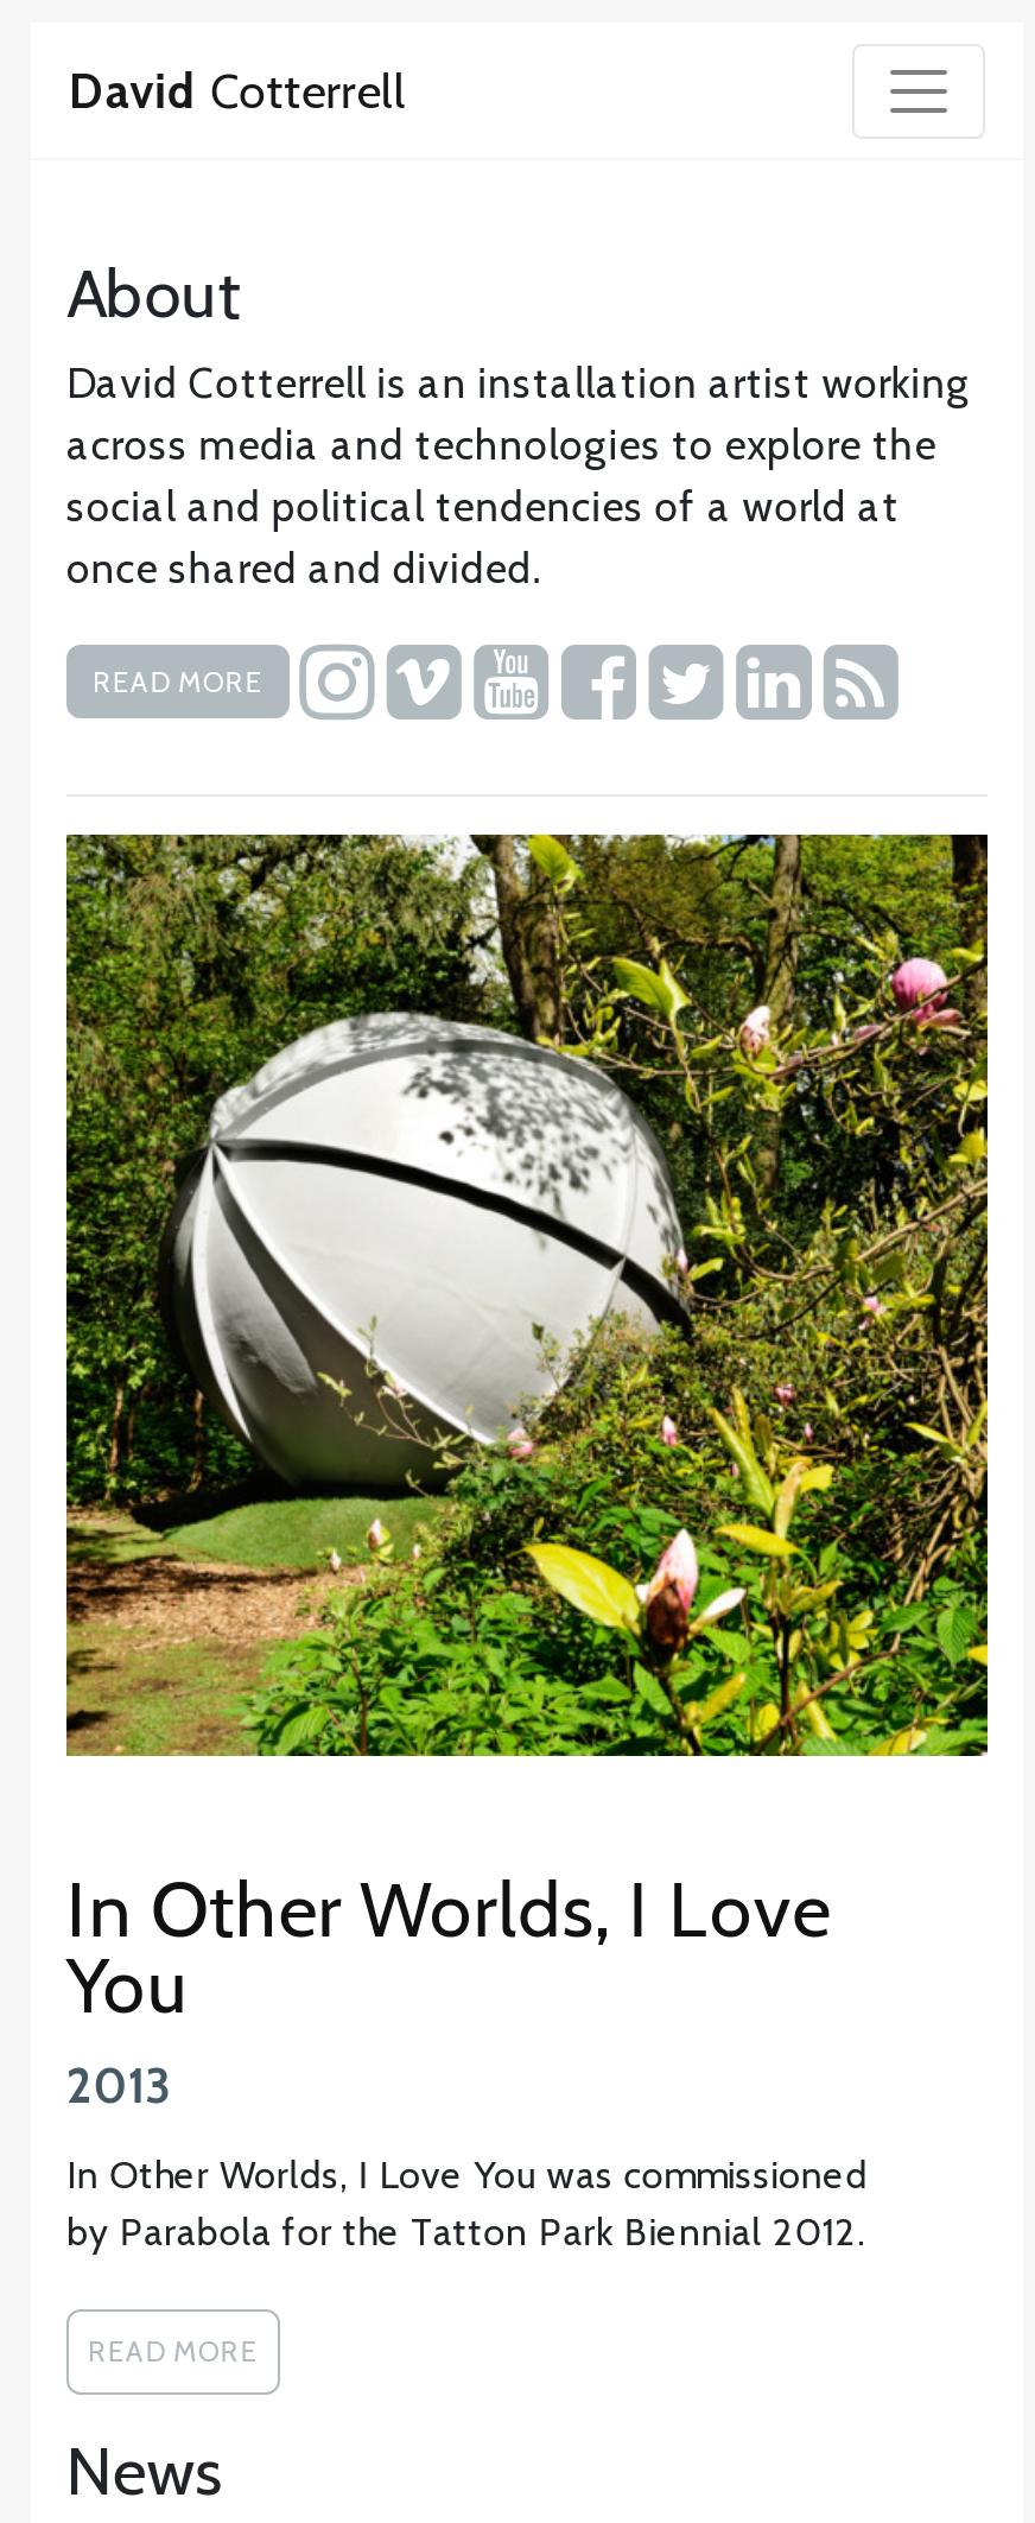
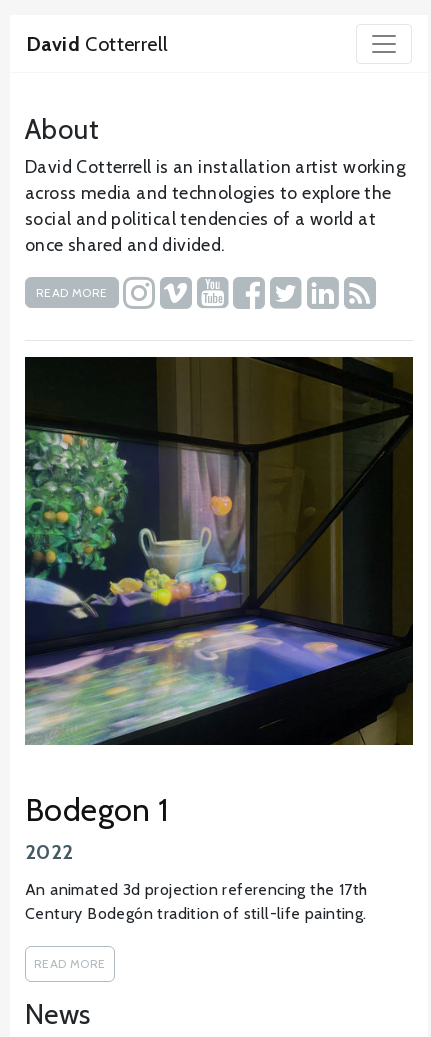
[64,832,990,1758] [image] -> [24,356,414,746] [image]
[66,1863,831,2115] In Other Worlds, I Love | You | 2013 -> [25,790,170,864] Bodegon 1 | 2022
[66,2153,868,2255] In Other Worlds, I Love You was commissioned | by Parabola for the Tatton Park Biennial 2012. -> [25,880,367,923] An animated 3d projection referencing the 17th | Century Bodegón tradition of still-life painting.

